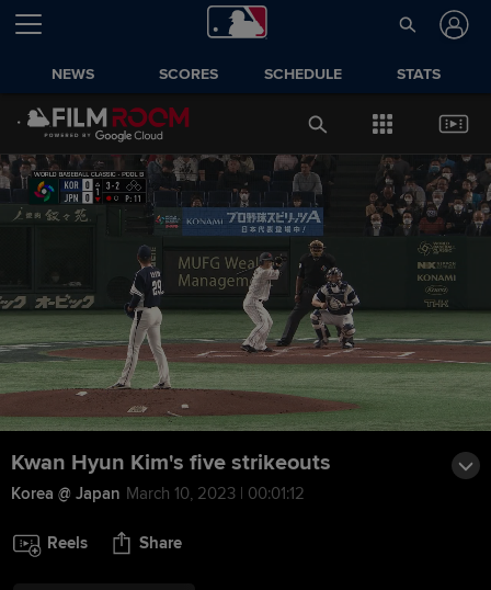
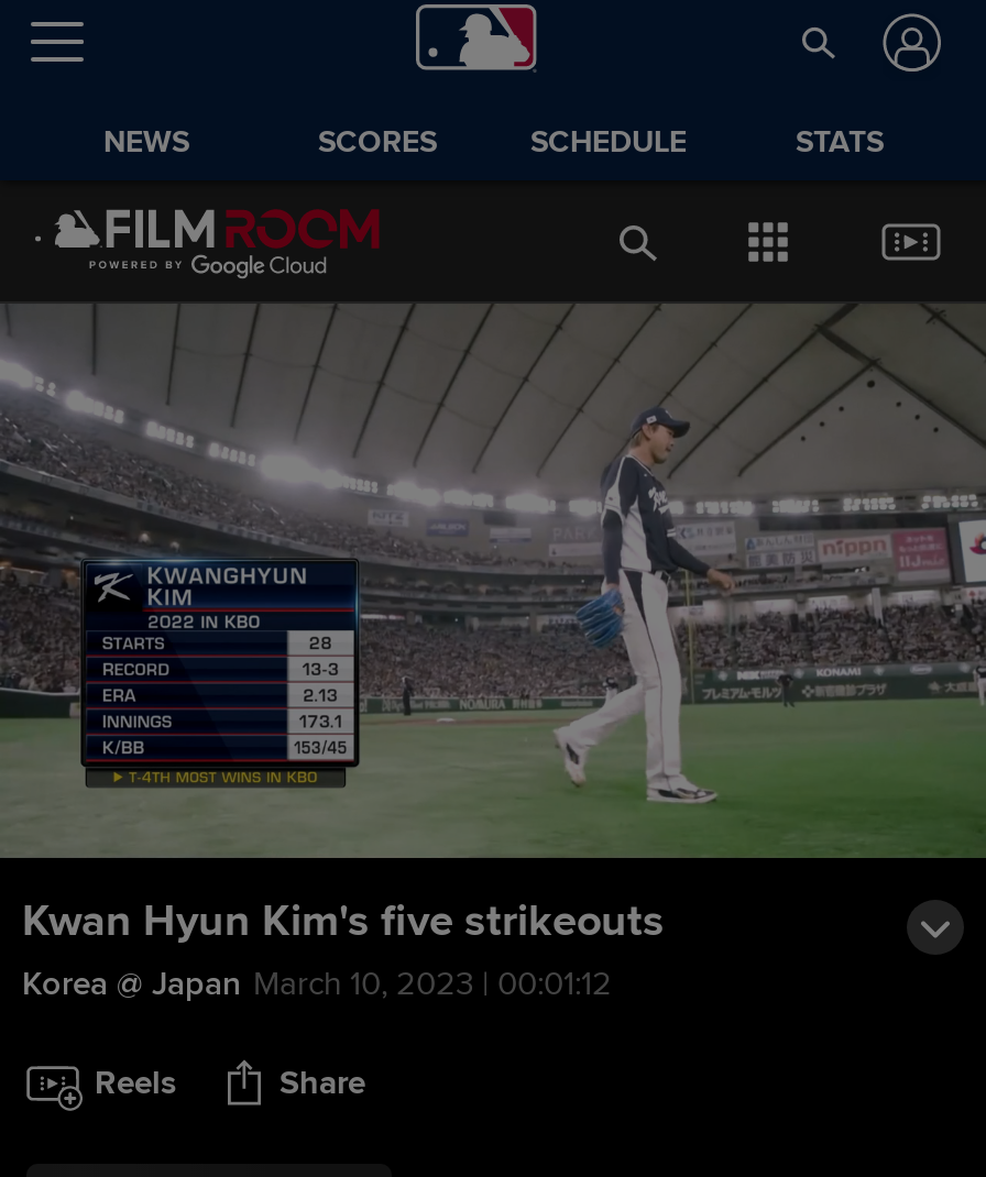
[3,155,488,431] [image] -> [7,301,979,858] [image]

